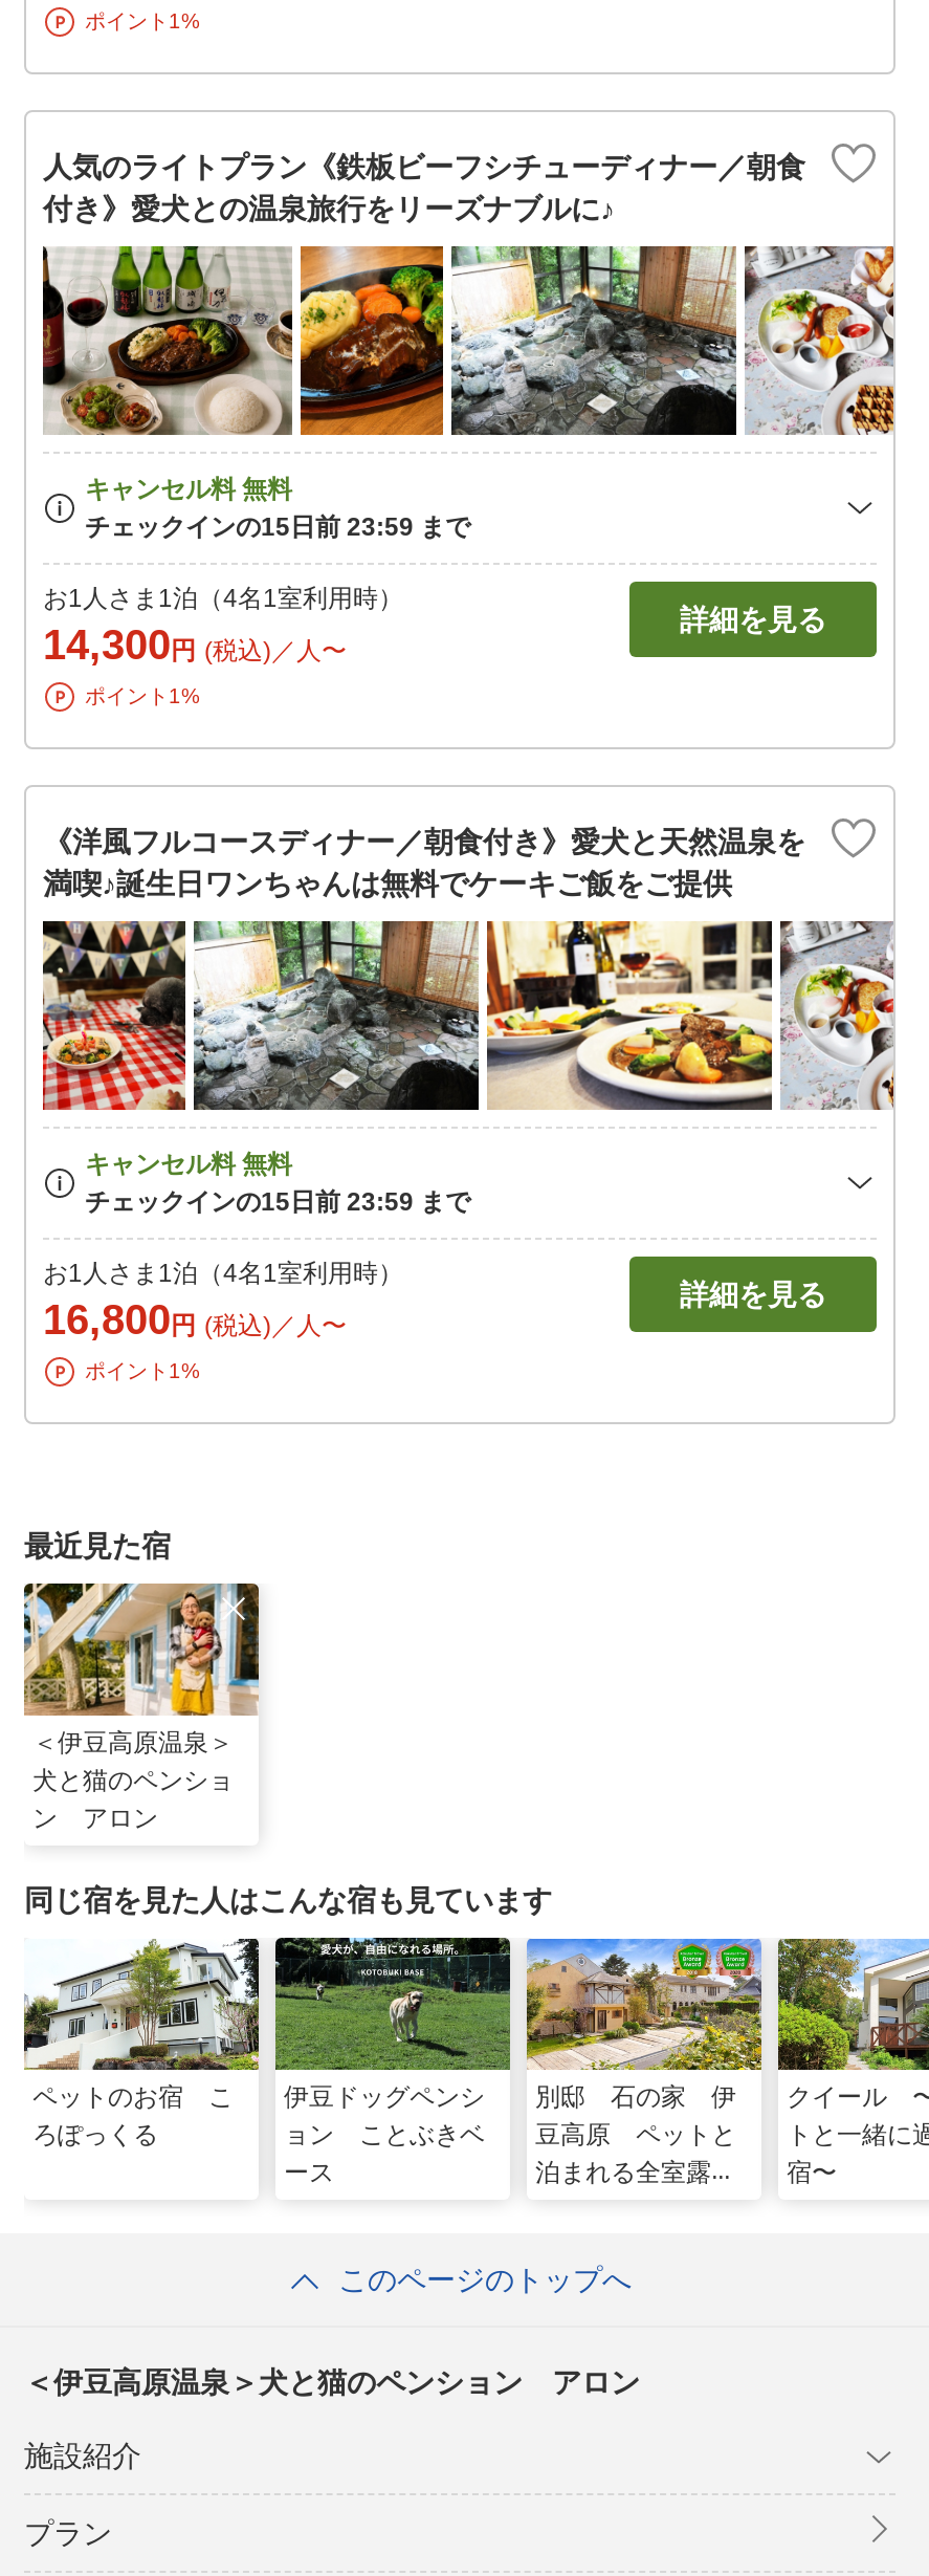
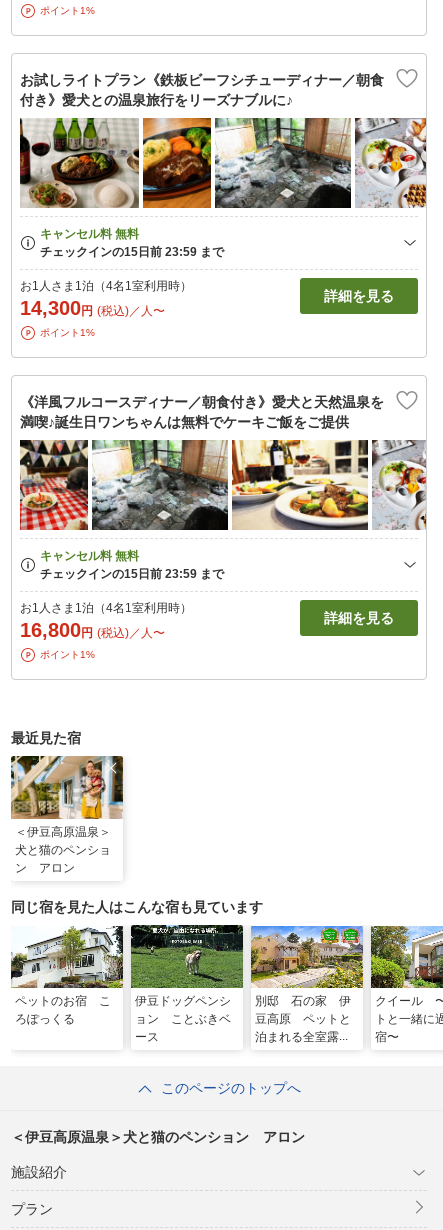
[43,150,805,183] 人気のライトプラン《鉄板ビーフシチューディナー／朝食 -> [20,72,384,88] お試しライトプラン《鉄板ビーフシチューディナー／朝食

